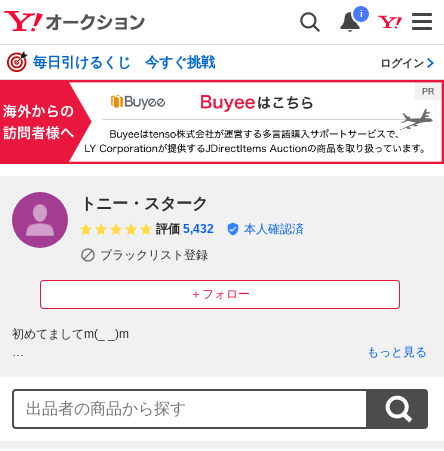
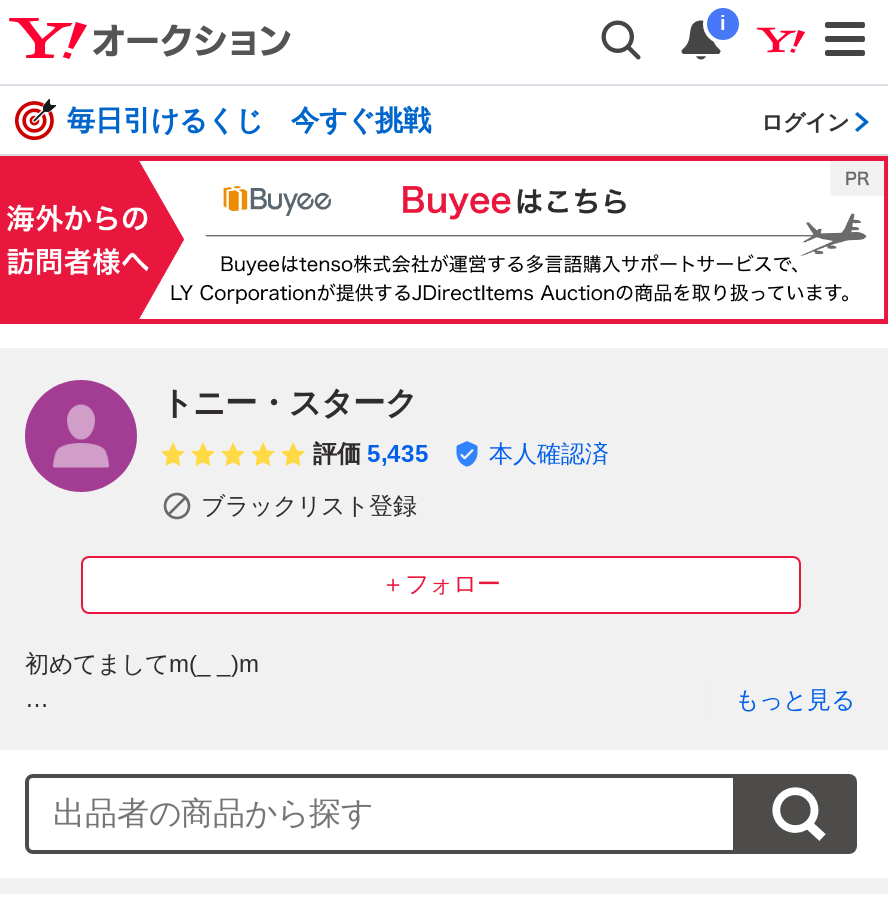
[156,222,214,236] 評価 5,432 -> [313,439,429,467] 評価 5,435

